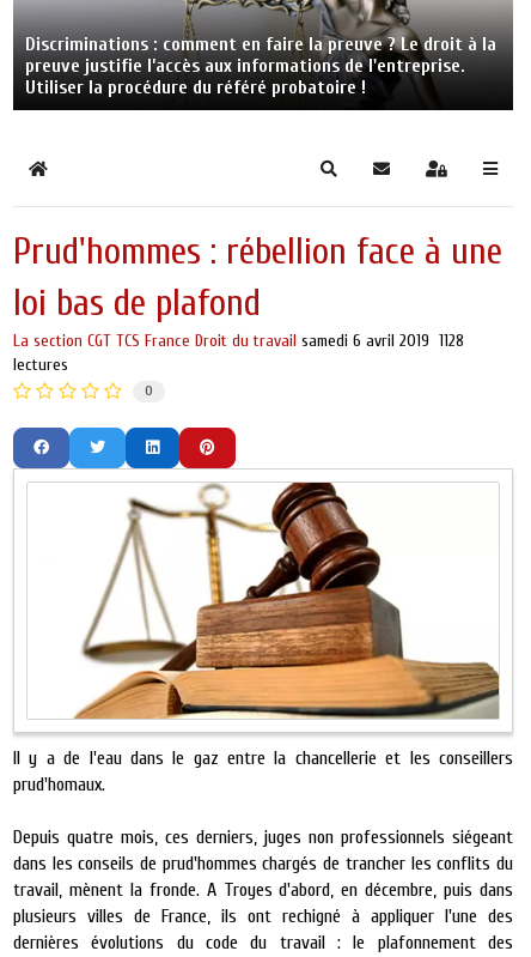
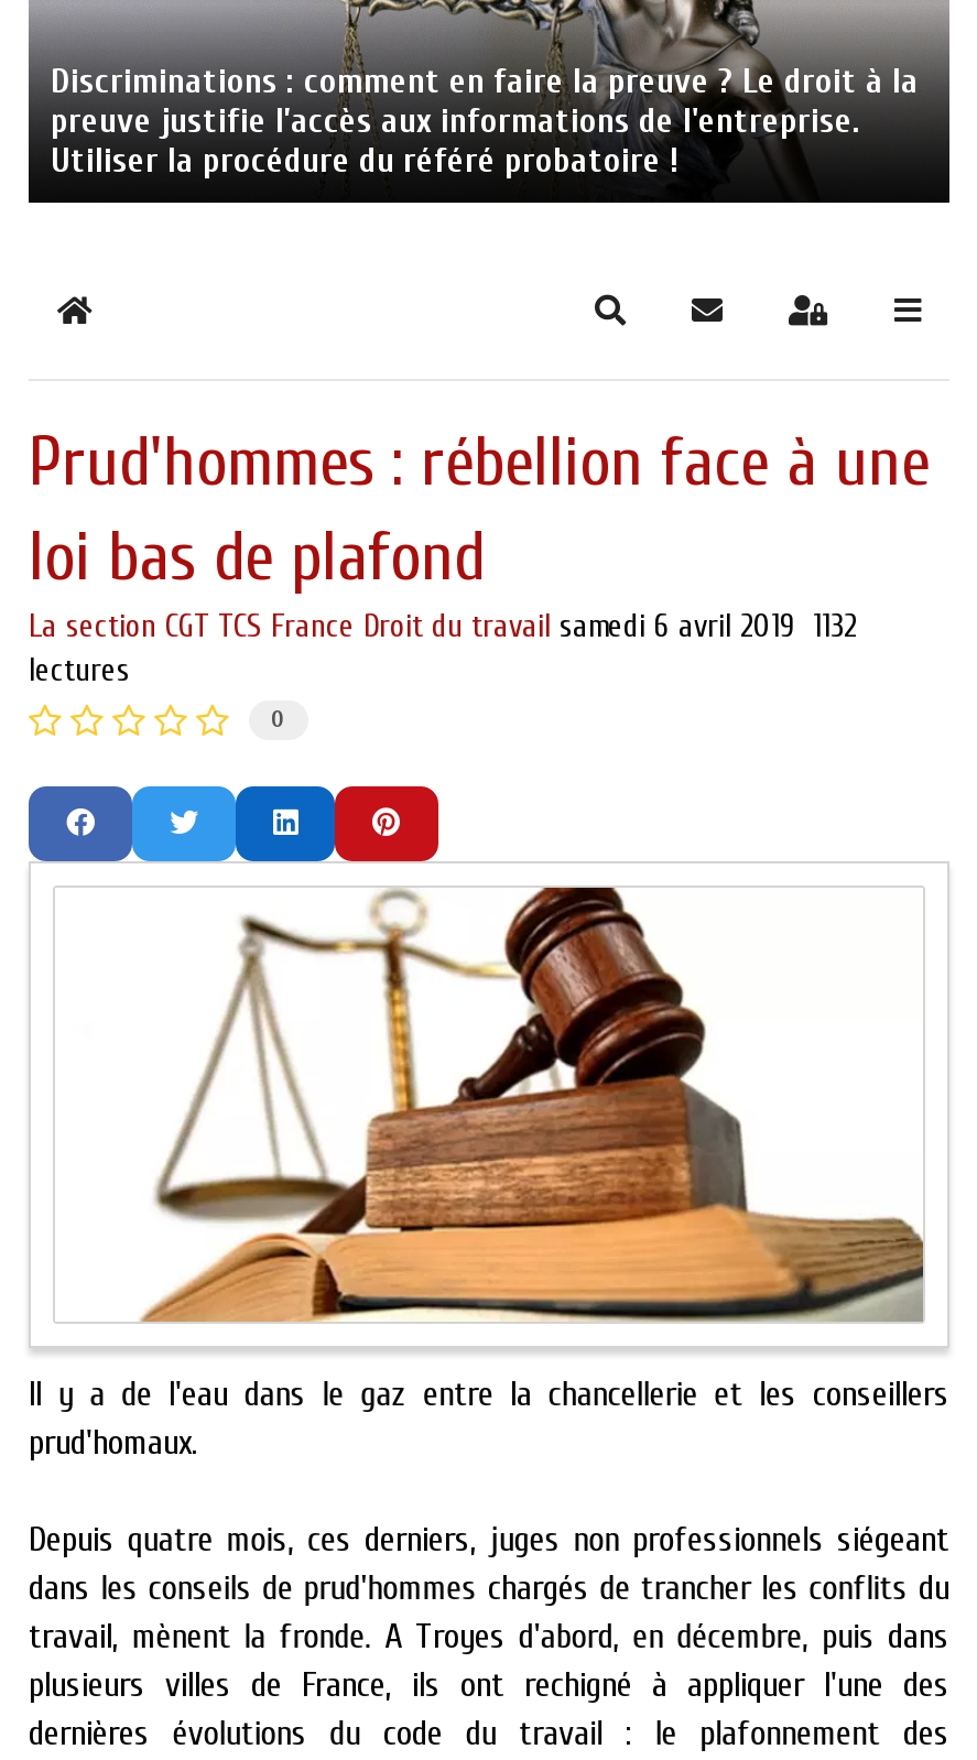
[13,331,464,351] La section CGT TCS France Droit du travail samedi 6 avril 2019 1128 -> [29,608,857,645] La section CGT TCS France Droit du travail samedi 6 avril 2019 1132

